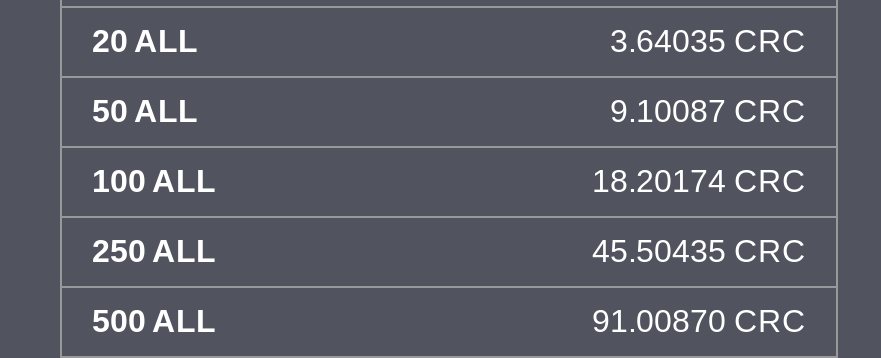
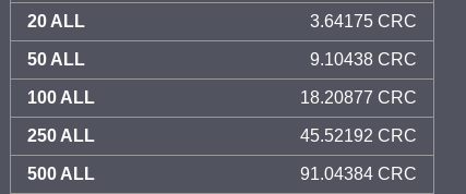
[610,24,806,58] 3.64035 CRC -> [310,12,417,31] 3.64175 CRC
[610,94,806,128] 9.10087 CRC -> [310,50,417,69] 9.10438 CRC
[592,164,806,198] 18.20174 CRC -> [300,88,417,107] 18.20877 CRC
[592,234,806,268] 45.50435 CRC -> [300,126,417,145] 45.52192 CRC
[592,304,806,338] 91.00870 CRC -> [300,165,417,183] 91.04384 CRC

